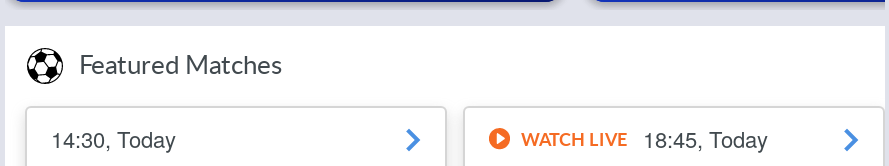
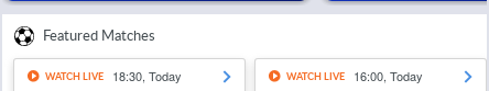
[51,122,177,154] 14:30, Today -> [45,67,182,85] WATCH LIVE | 18:30, Today
[521,122,769,154] WATCH LIVE 18:45, Today -> [286,67,423,85] WATCH LIVE 16:00, Today

